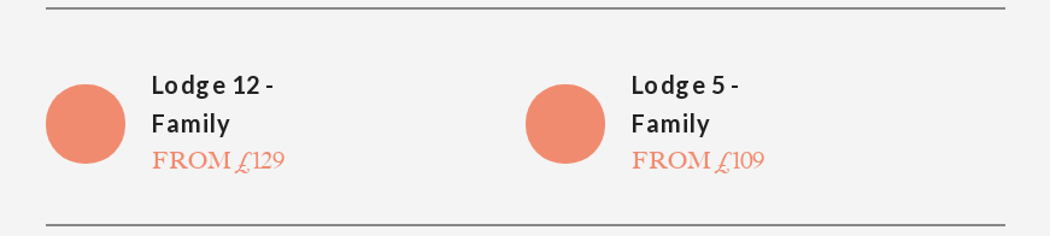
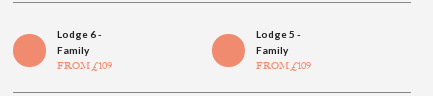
[152,70,275,99] Lodge 12 - -> [57,28,102,40] Lodge 6 -
[152,145,285,176] FROM £129 -> [57,59,112,72] FROM £109

